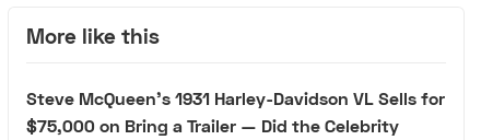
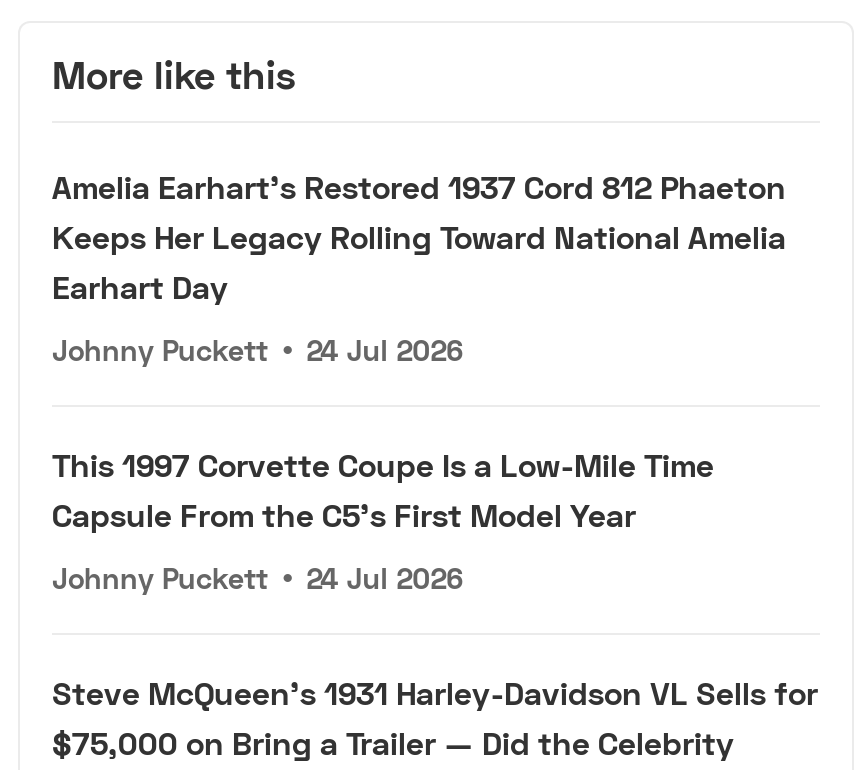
none -> [52,168,786,596] Amelia Earhart's Restored 1937 Cord 812 Phaeton | Keeps Her Legacy Rolling Toward National Amelia | Earhart Day | Johnny Puckett • 24 Jul 2026 | This 1997 Corvette Coupe Is a Low-Mile Time | Capsule From the C5's First Model Year | Johnny Puckett • 24 Jul 2026

